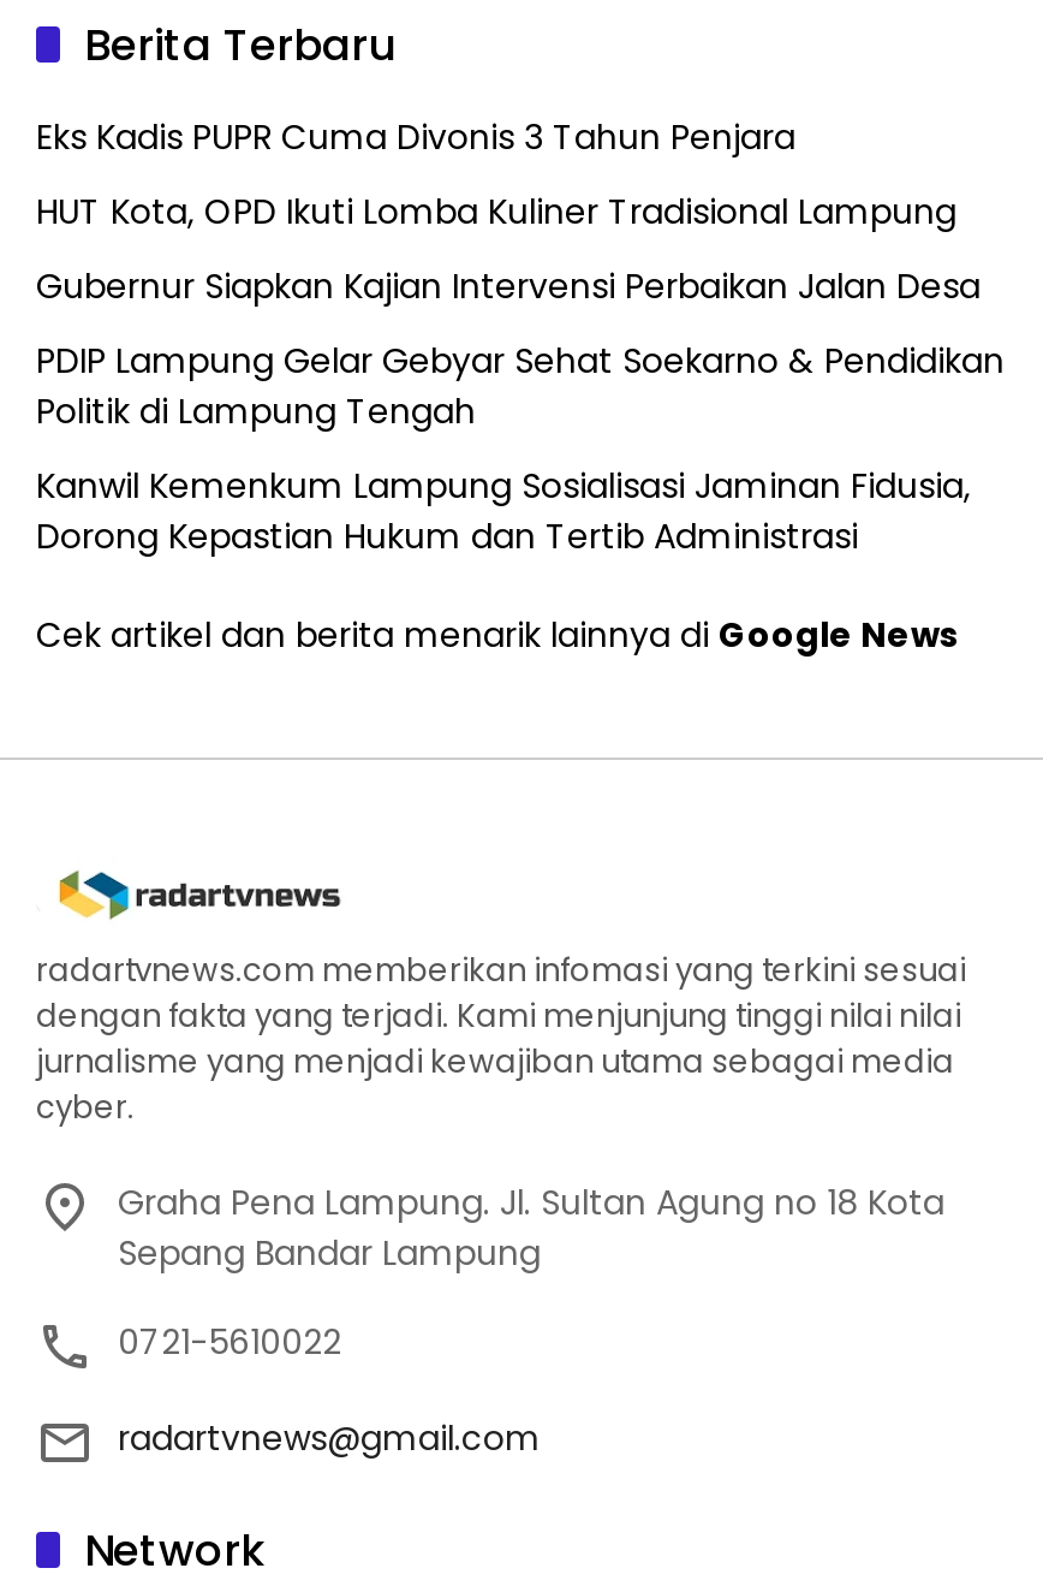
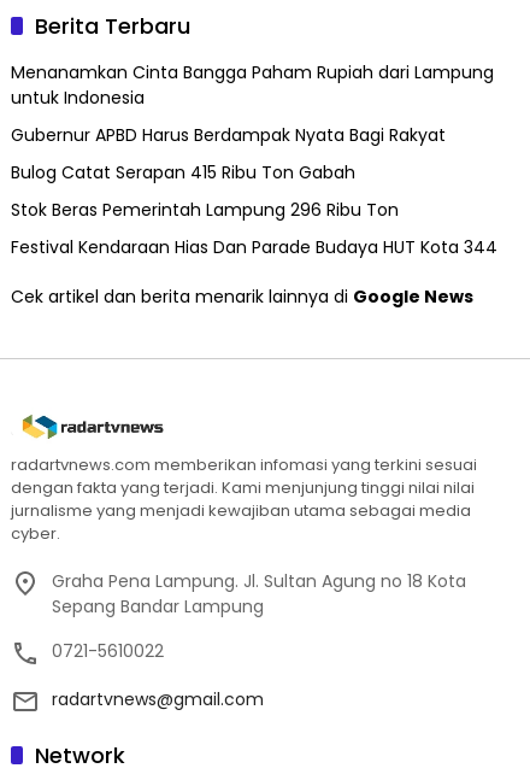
[36,112,795,160] Eks Kadis PUPR Cuma Divonis 3 Tahun Penjara -> [11,60,494,109] Menanamkan Cinta Bangga Paham Rupiah dari Lampung | untuk Indonesia
[36,187,956,235] HUT Kota, OPD Ikuti Lomba Kuliner Tradisional Lampung -> [11,122,446,147] Gubernur APBD Harus Berdampak Nyata Bagi Rakyat
[36,261,981,309] Gubernur Siapkan Kajian Intervensi Perbaikan Jalan Desa -> [11,160,355,184] Bulog Catat Serapan 415 Ribu Ton Gabah
[36,336,1005,434] PDIP Lampung Gelar Gebyar Sehat Soekarno & Pendidikan | Politik di Lampung Tengah -> [11,197,399,221] Stok Beras Pemerintah Lampung 296 Ribu Ton
[36,461,971,559] Kanwil Kemenkum Lampung Sosialisasi Jaminan Fidusia, | Dorong Kepastian Hukum dan Tertib Administrasi -> [11,235,497,259] Festival Kendaraan Hias Dan Parade Budaya HUT Kota 344

